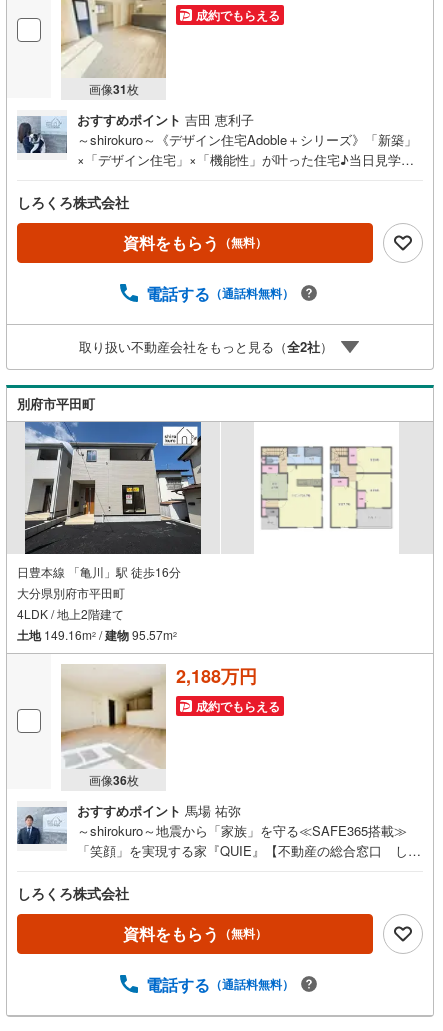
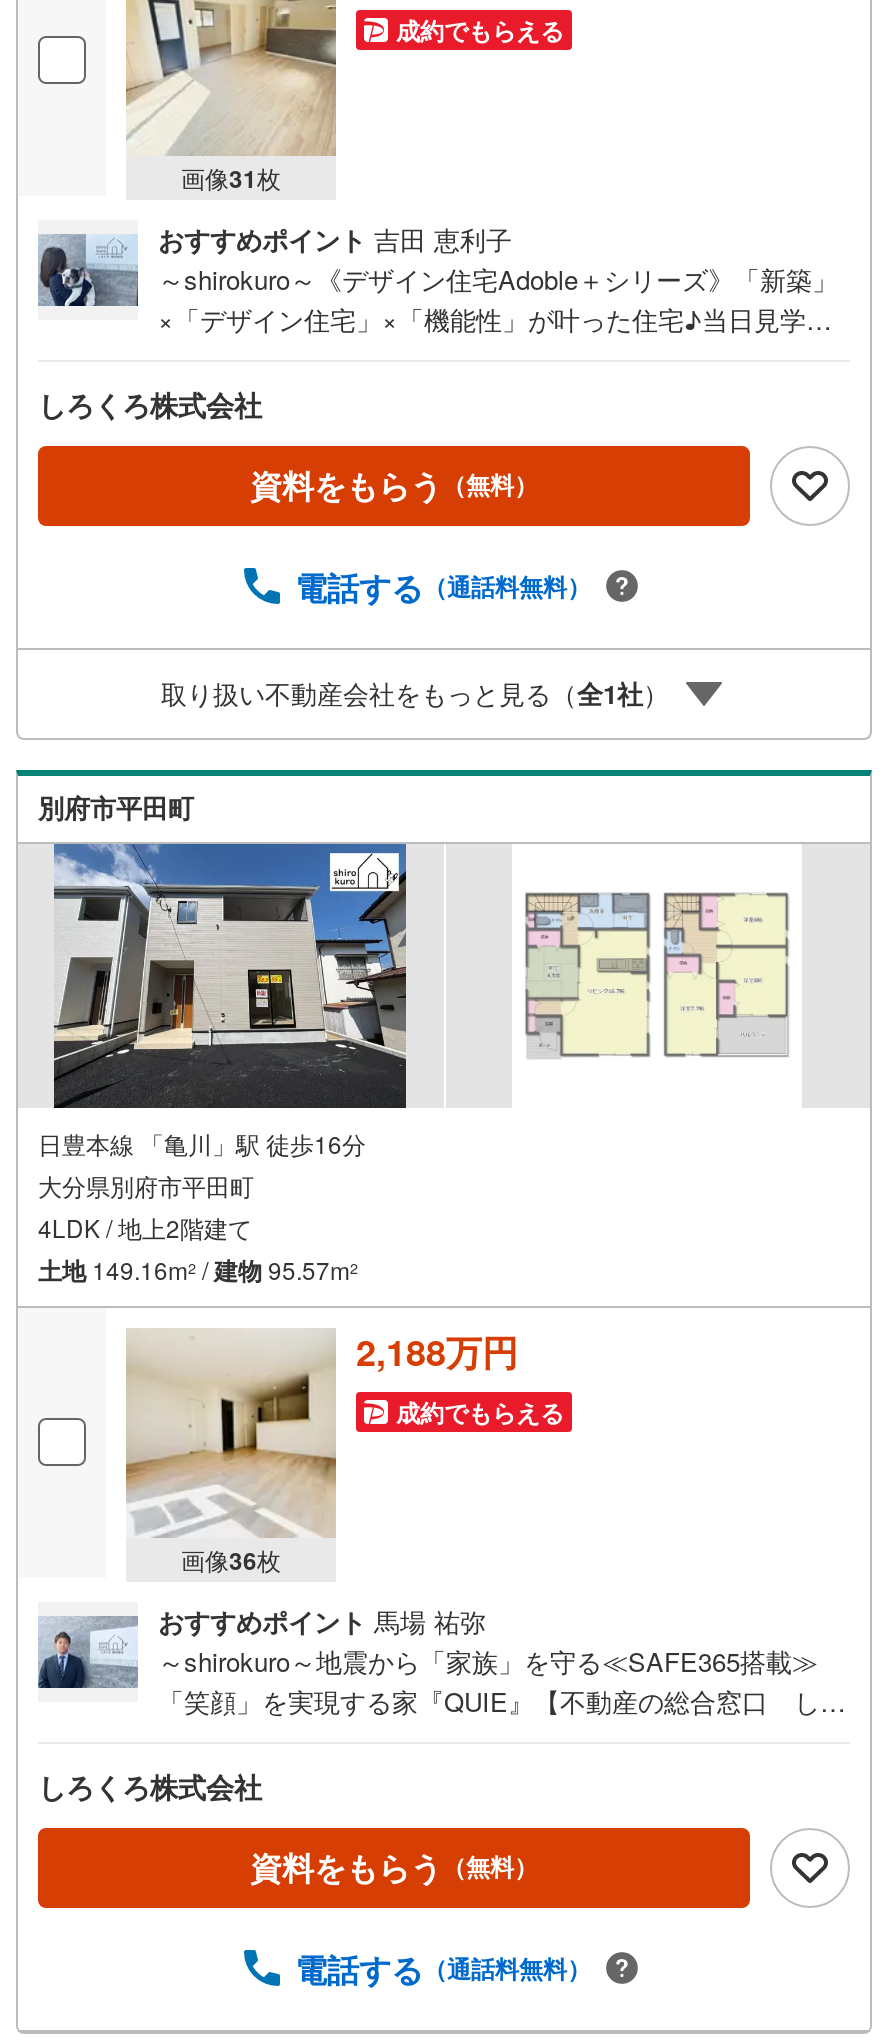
[78,337,332,356] 取り扱い不動産会社をもっと見る（全2社） -> [161,674,669,712] 取り扱い不動産会社をもっと見る（全1社）

